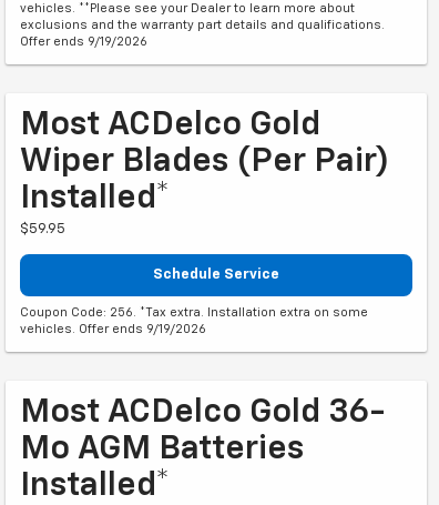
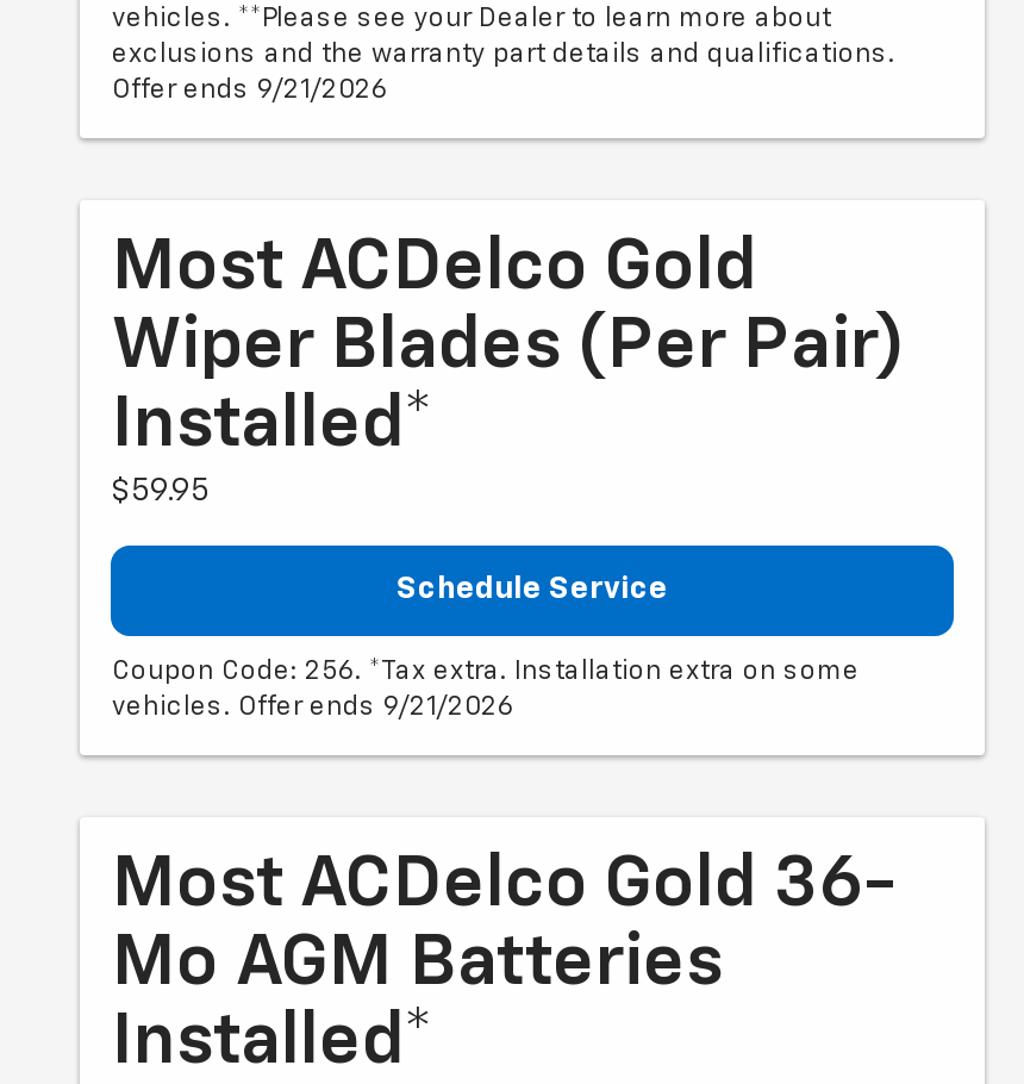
[21,36,148,48] Offer ends 9/19/2026 -> [112,76,388,102] Offer ends 9/21/2026
[21,322,207,335] vehicles. Offer ends 9/19/2026 -> [112,692,514,718] vehicles. Offer ends 9/21/2026

